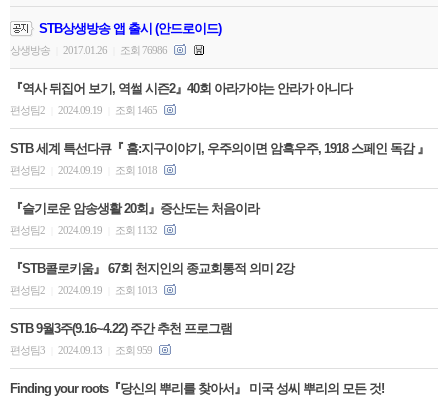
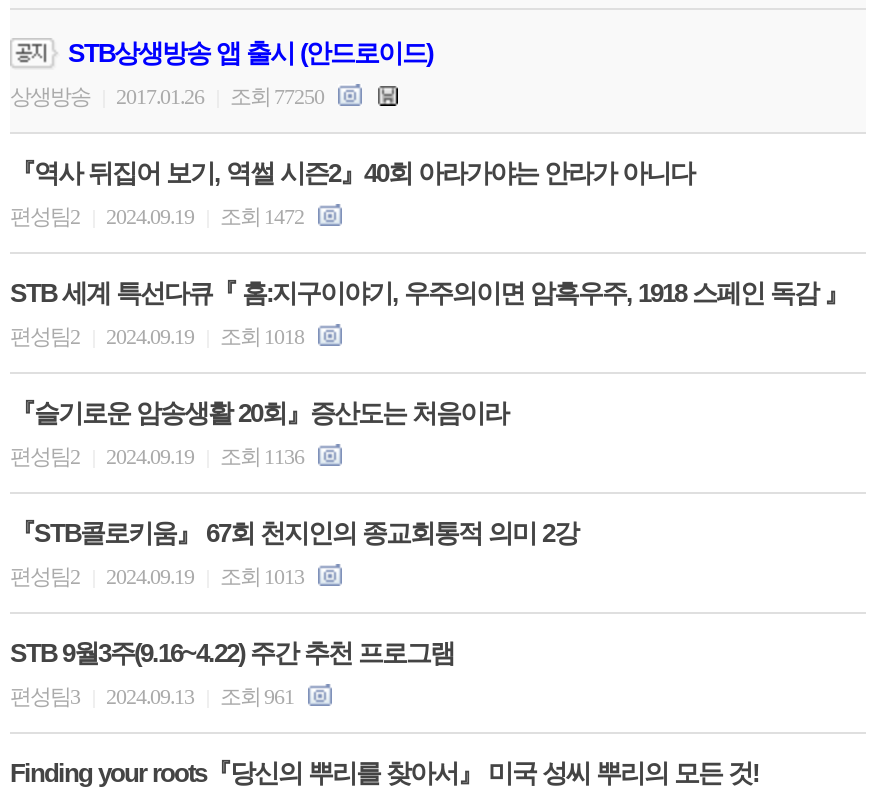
[10,44,169,56] 상생방송 2017.01.26 조회 76986 -> [10,84,328,108] 상생방송 2017.01.26 조회 77250
[10,104,159,116] 편성팀2 2024.09.19 조회 1465 -> [10,204,308,228] 편성팀2 2024.09.19 조회 1472
[10,224,159,236] 편성팀2 2024.09.19 조회 1132 -> [10,444,308,468] 편성팀2 2024.09.19 조회 1136
[10,344,154,356] 편성팀3 2024.09.13 조회 959 -> [10,684,298,708] 편성팀3 2024.09.13 조회 961

